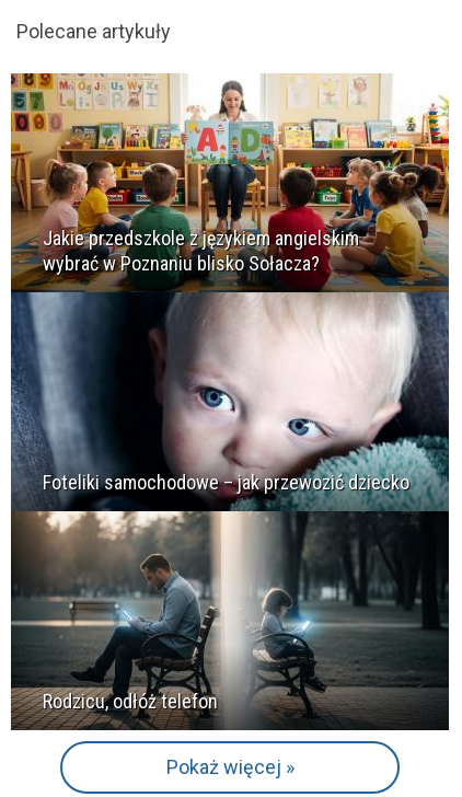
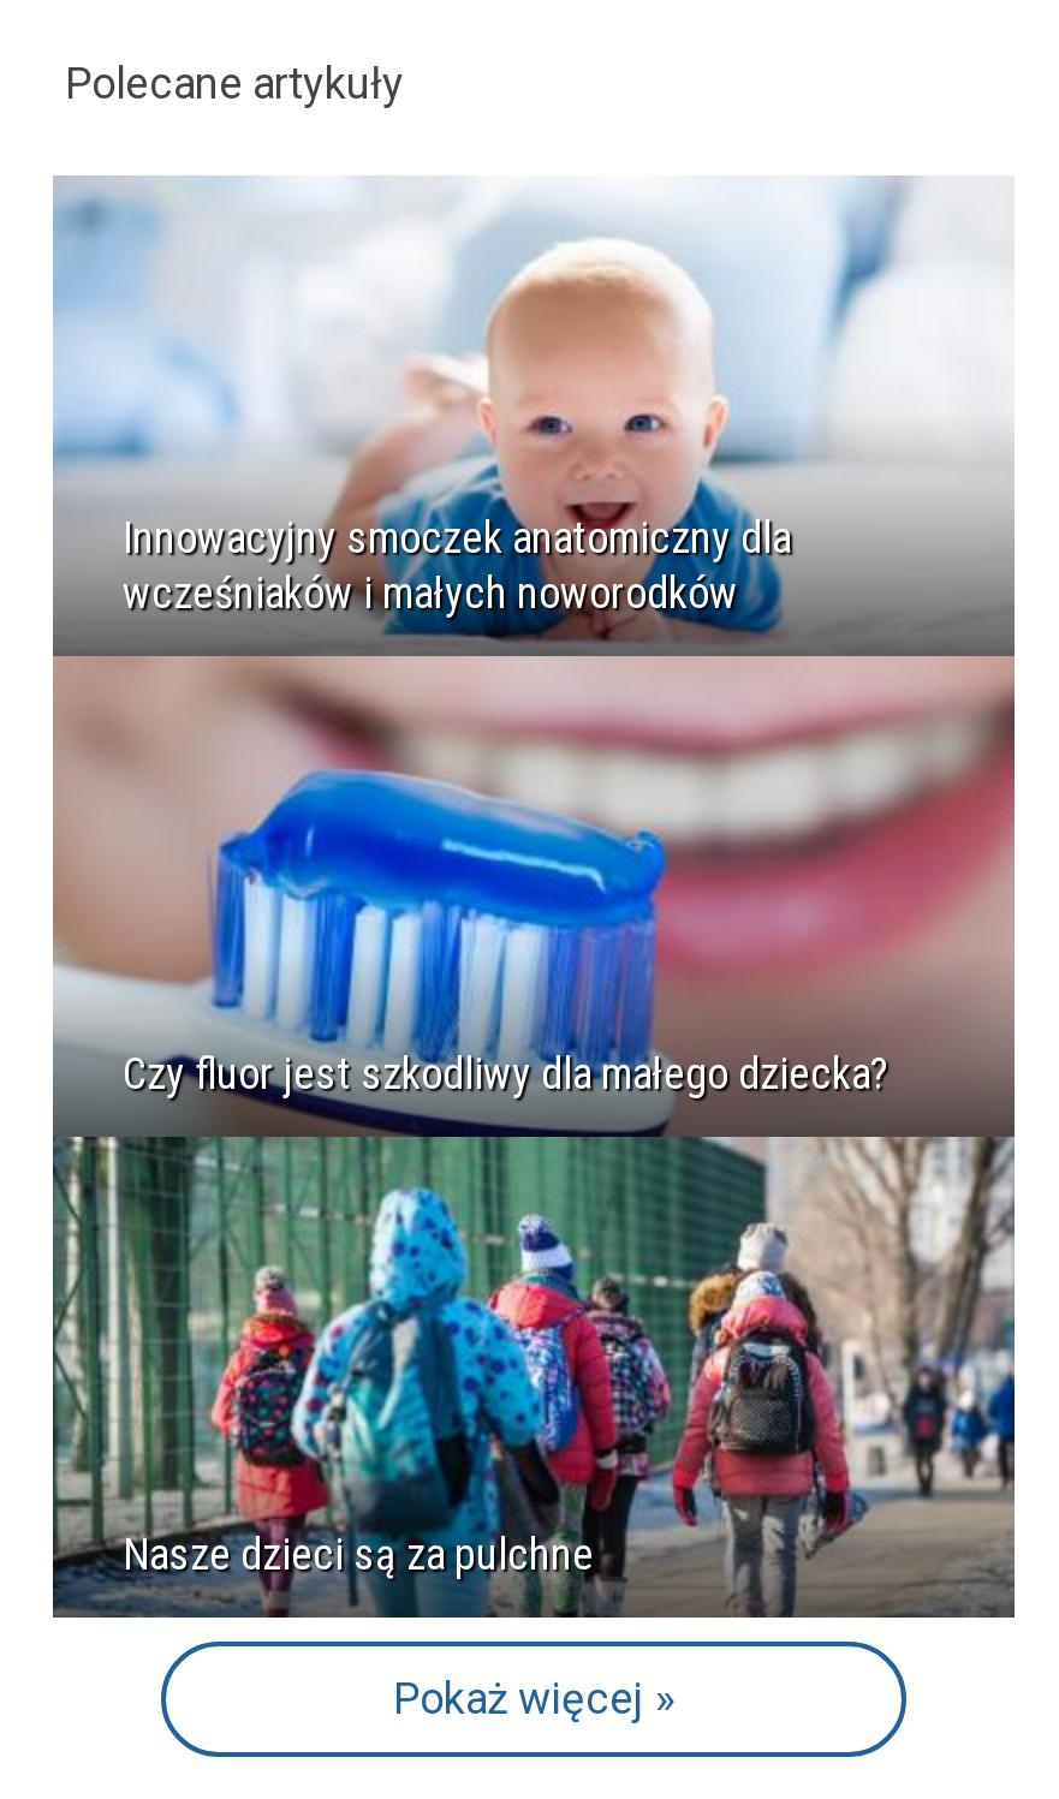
[10,72,450,730] [image] | Jakie przedszkole z językiem angielskim | wybrać w Poznaniu blisko Sołacza? -> [50,175,1017,1618] [image] | Innowacyjny smoczek anatomiczny dla | wcześniaków i małych noworodków
[43,471,409,494] Foteliki samochodowe – jak przewozić dziecko -> [123,1047,890,1098] Czy fluor jest szkodliwy dla małego dziecka?
[43,689,218,712] Rodzicu, odłóż telefon -> [123,1528,594,1579] Nasze dzieci są za pulchne

